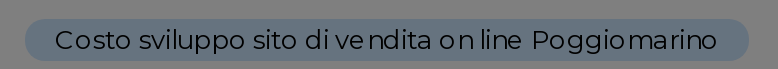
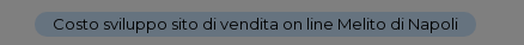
[55,22,719,54] Costo sviluppo sito di vendita on line Poggiomarino -> [52,14,458,33] Costo sviluppo sito di vendita on line Melito di Napoli

